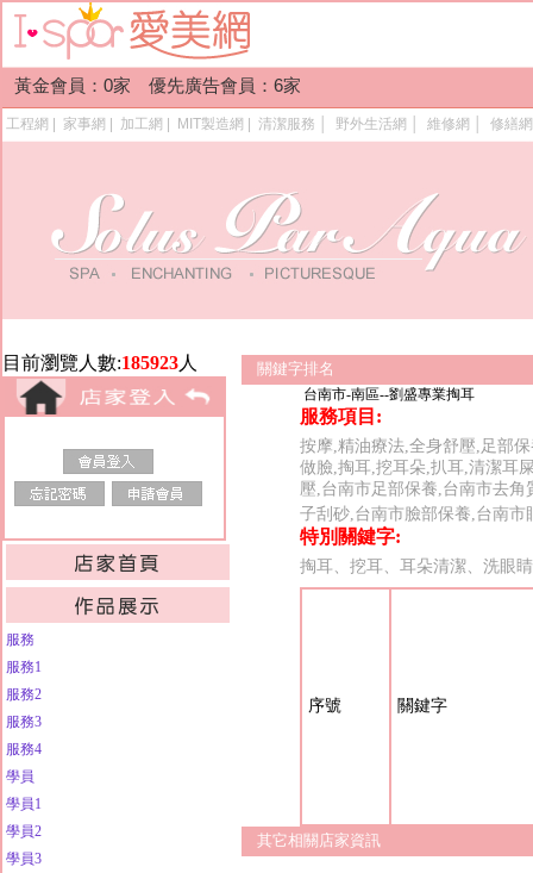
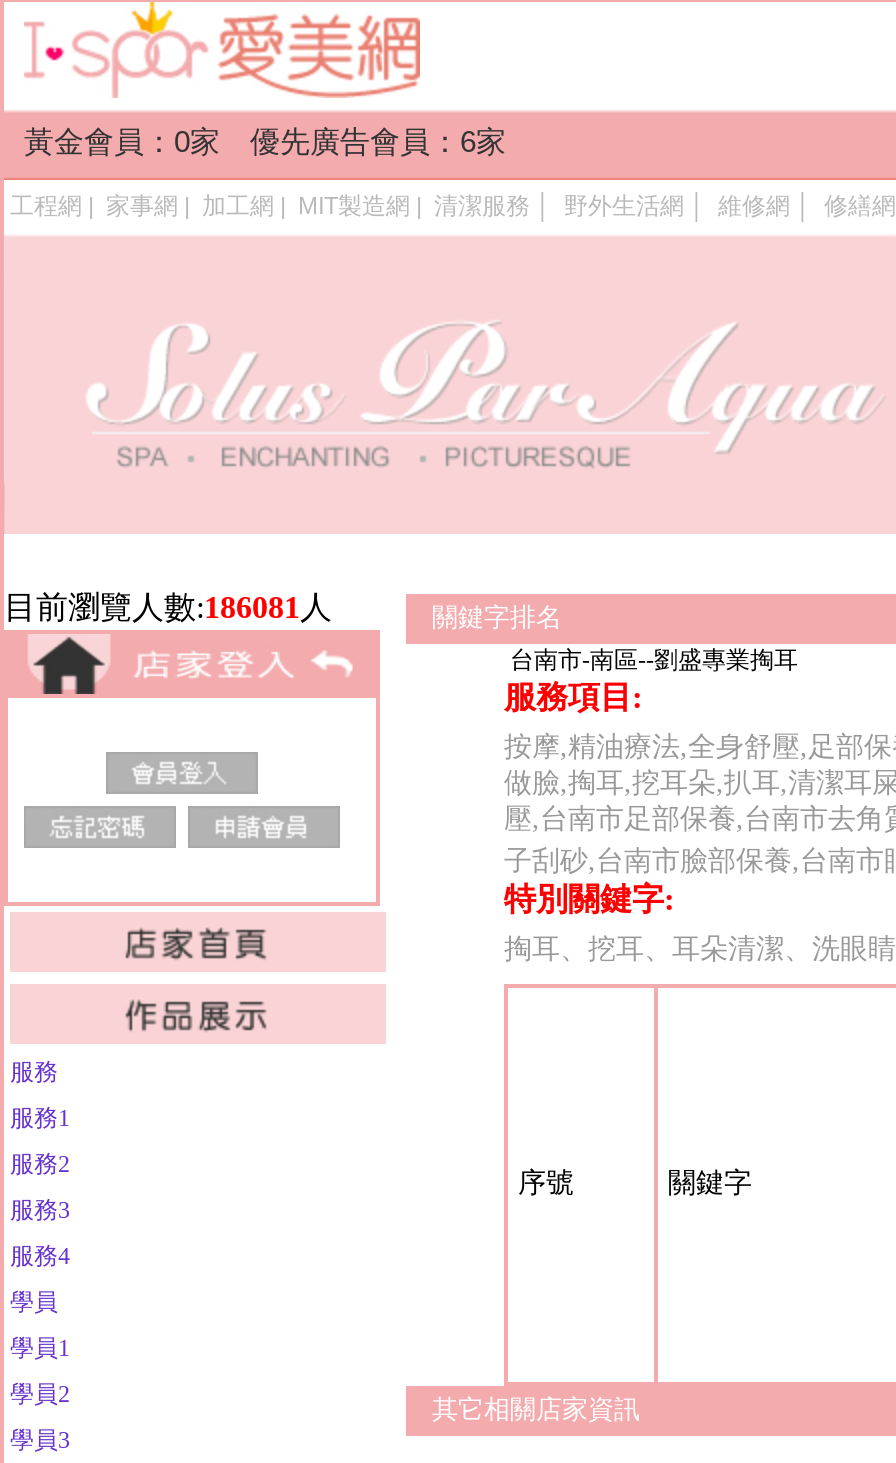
[2,353,197,373] 目前瀏覽人數:185923人 -> [4,590,332,624] 目前瀏覽人數:186081人

